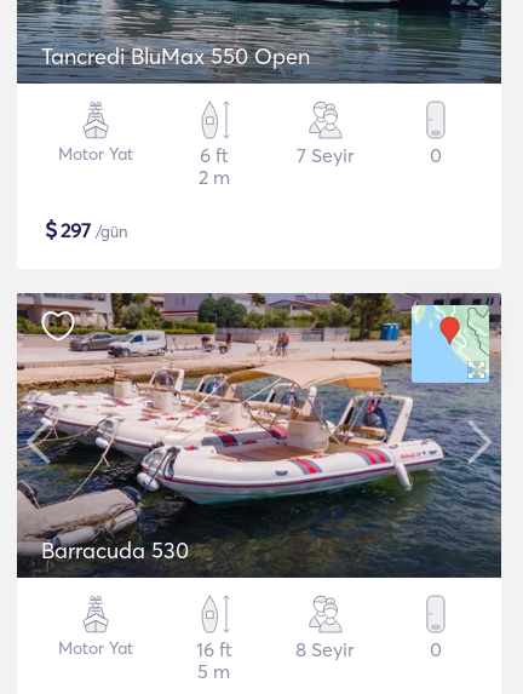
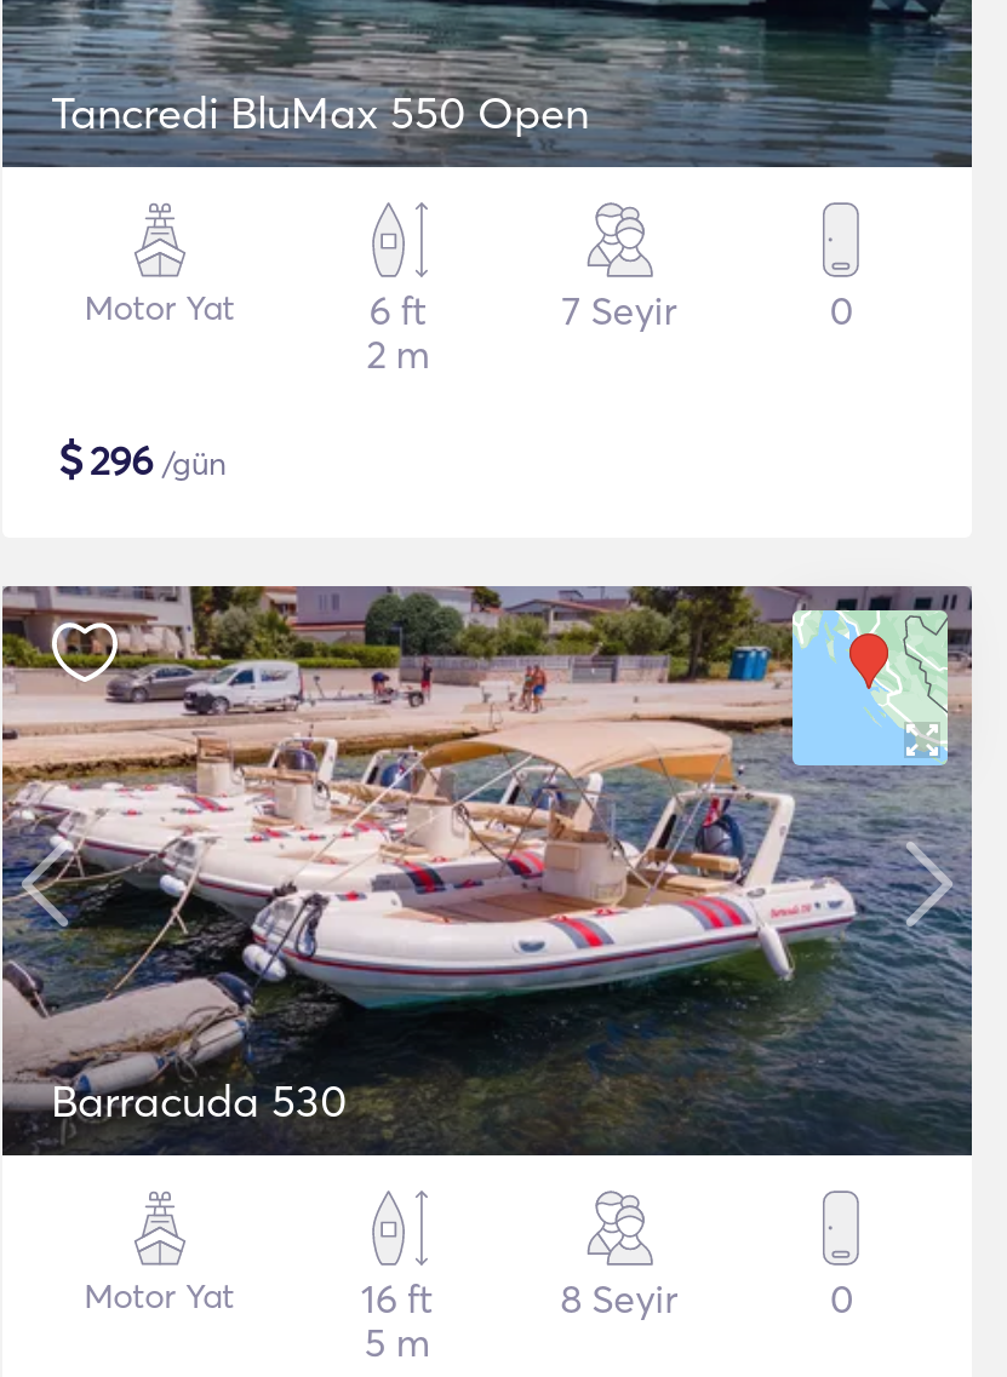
[45,216,127,243] $297 /gün -> [58,431,225,487] $296 /gün

